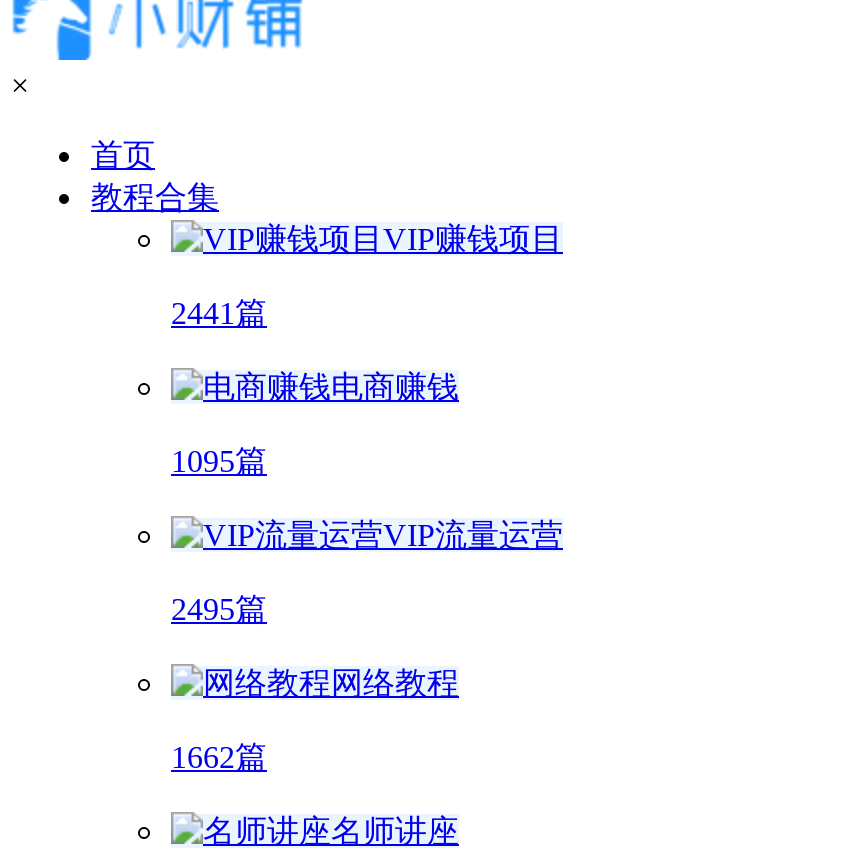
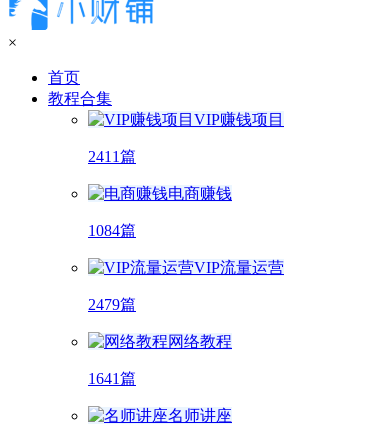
[171,296,267,330] 2441篇 -> [88,148,136,165] 2411篇
[171,444,267,478] 1095篇 -> [88,222,136,239] 1084篇
[171,592,267,626] 2495篇 -> [88,296,136,313] 2479篇
[171,740,267,774] 1662篇 -> [88,370,136,387] 1641篇

